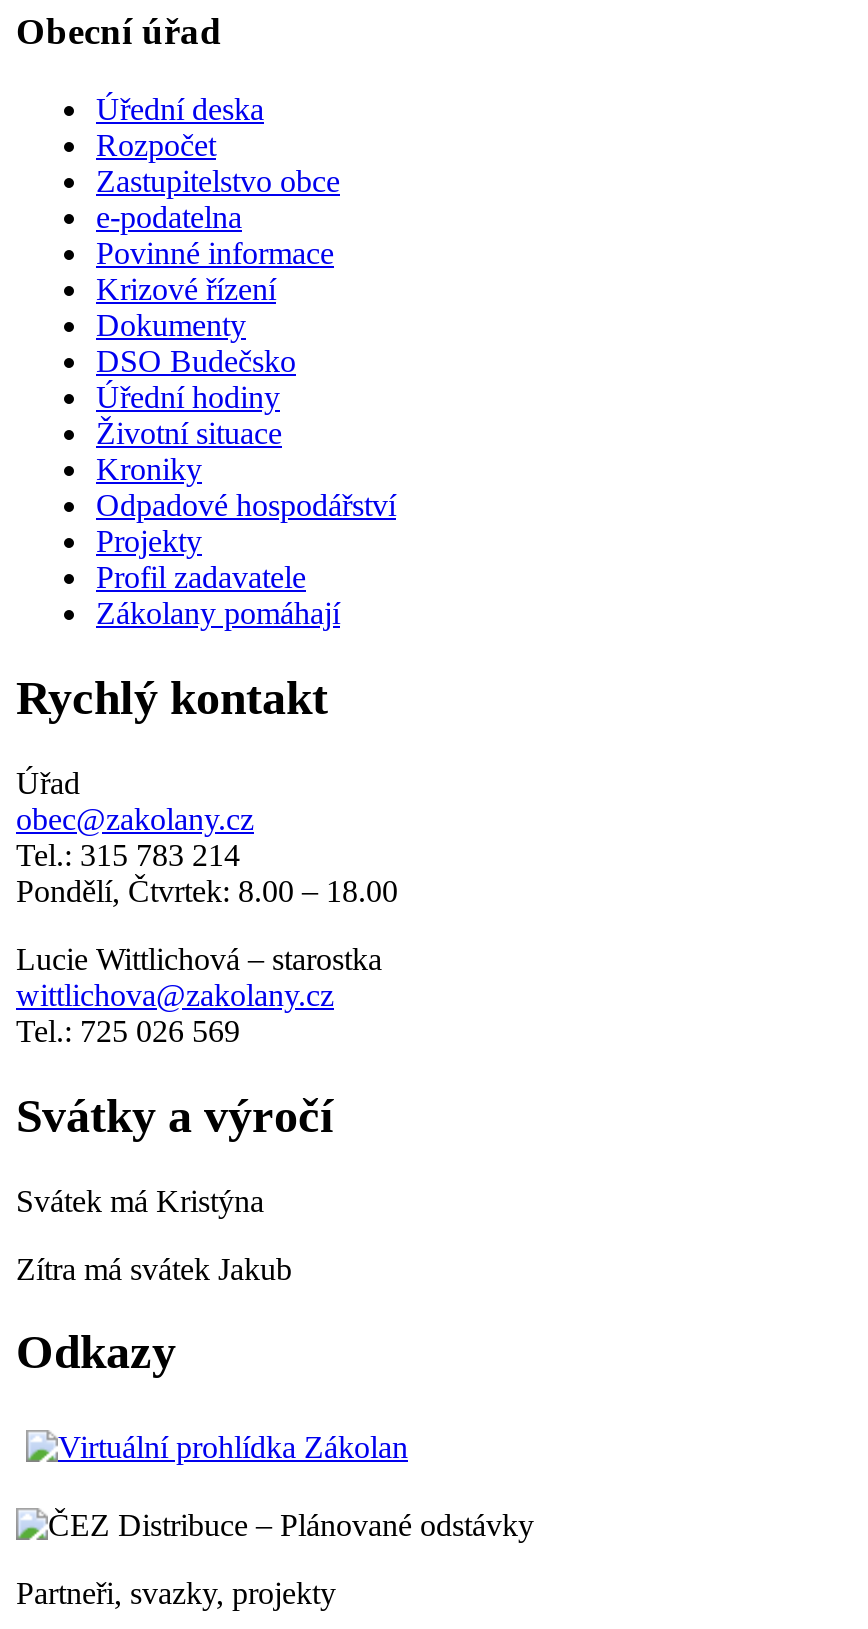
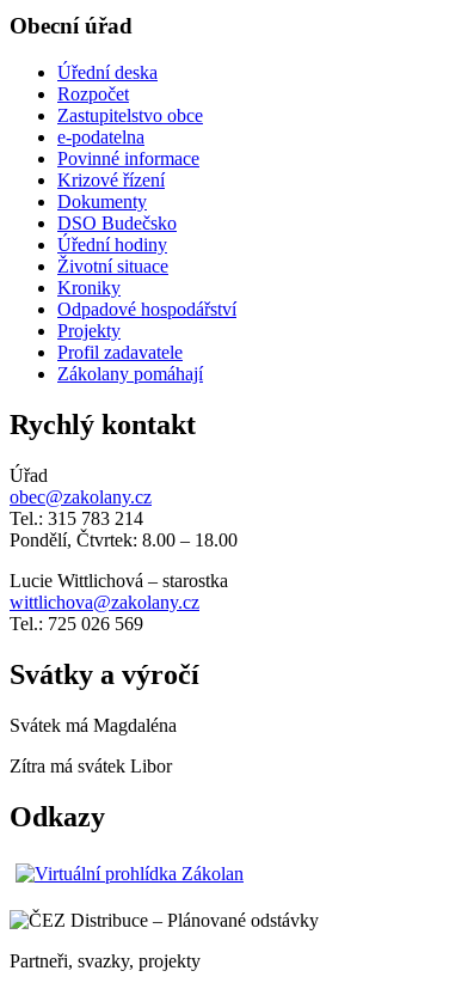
[16,1183,264,1217] Svátek má Kristýna -> [10,715,177,735] Svátek má Magdaléna
[16,1251,292,1285] Zítra má svátek Jakub -> [10,755,172,776] Zítra má svátek Libor

